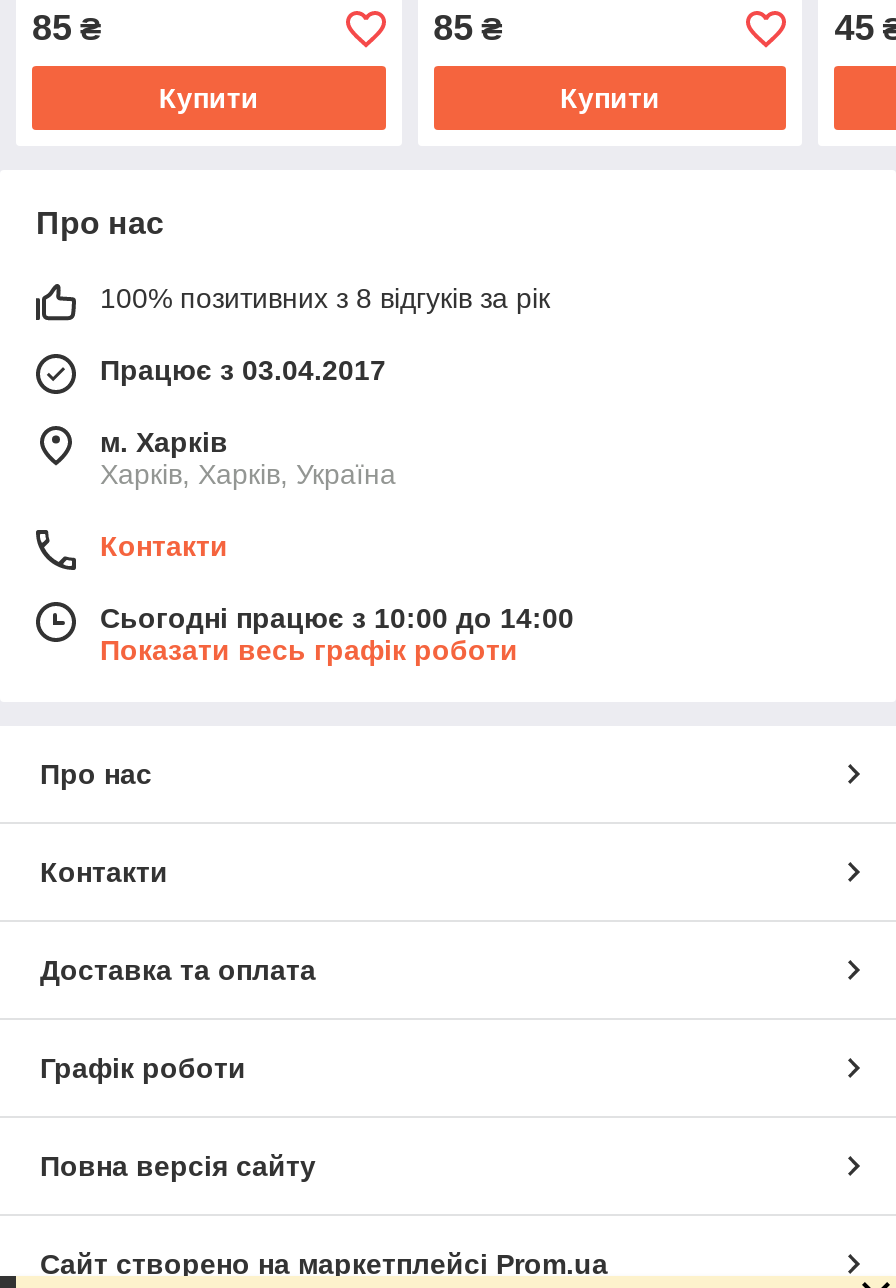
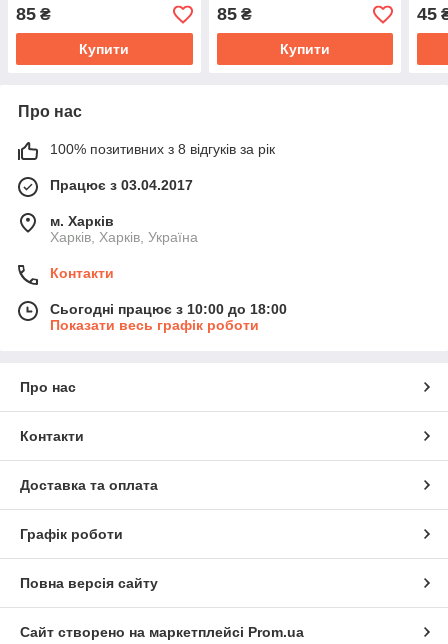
[100,603,574,635] Сьогодні працює з 10:00 до 14:00 -> [50,301,287,317] Сьогодні працює з 10:00 до 18:00

